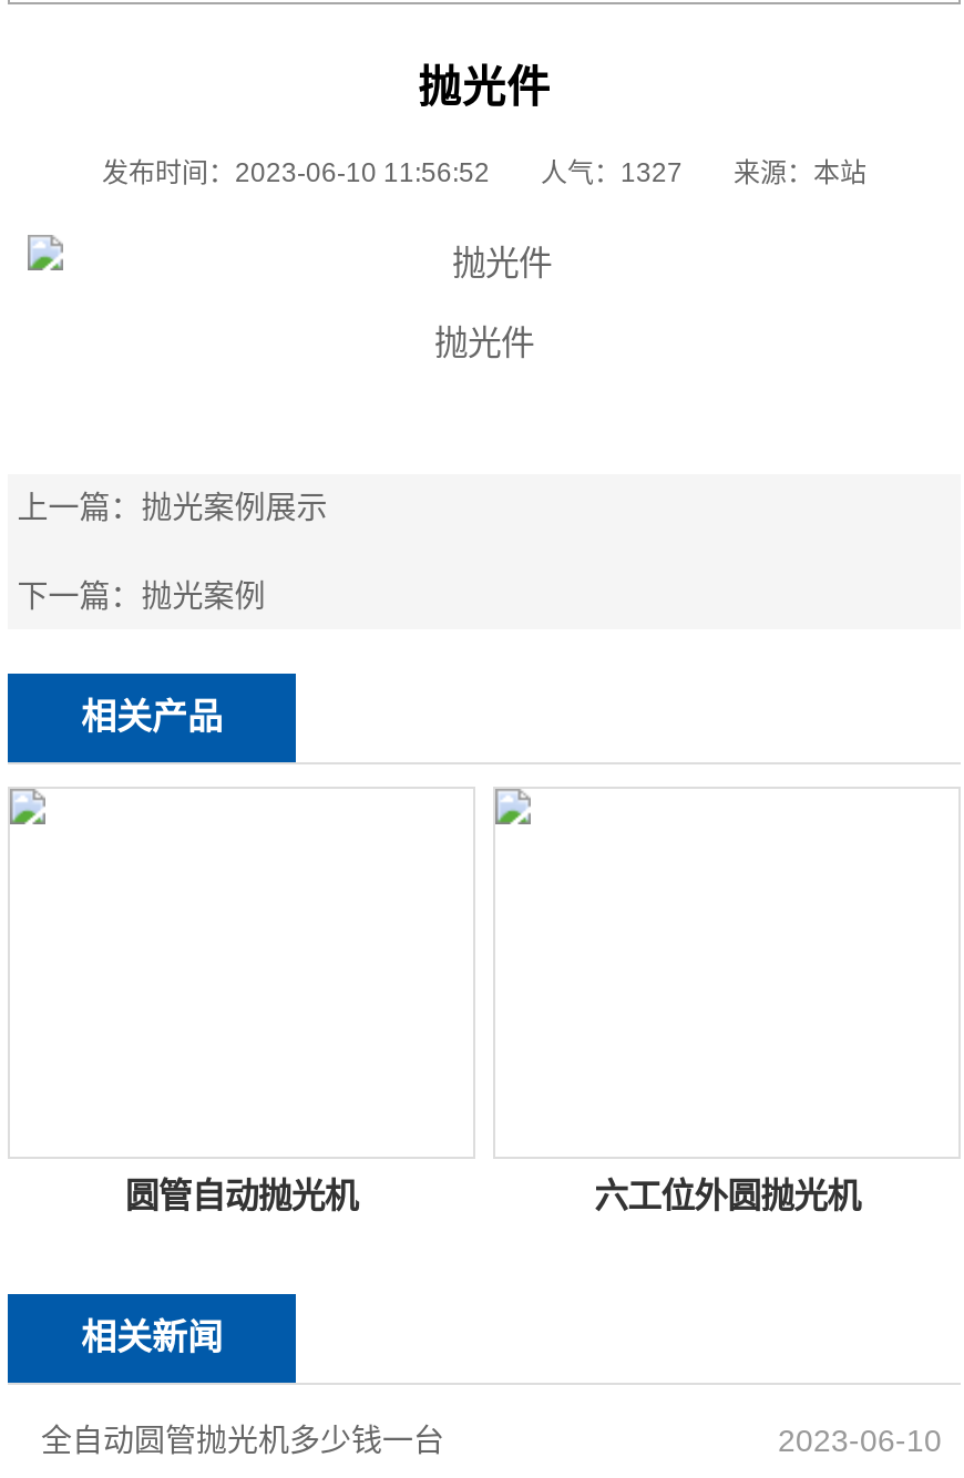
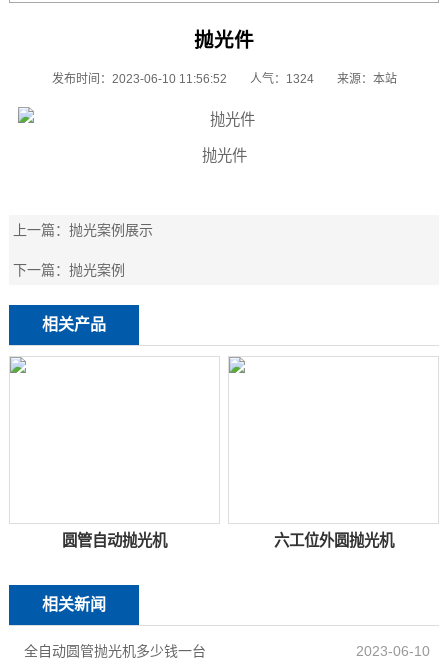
[102,157,866,188] 发布时间：2023-06-10 11:56:52 人气：1327 来源：本站 -> [51,72,396,86] 发布时间：2023-06-10 11:56:52 人气：1324 来源：本站

